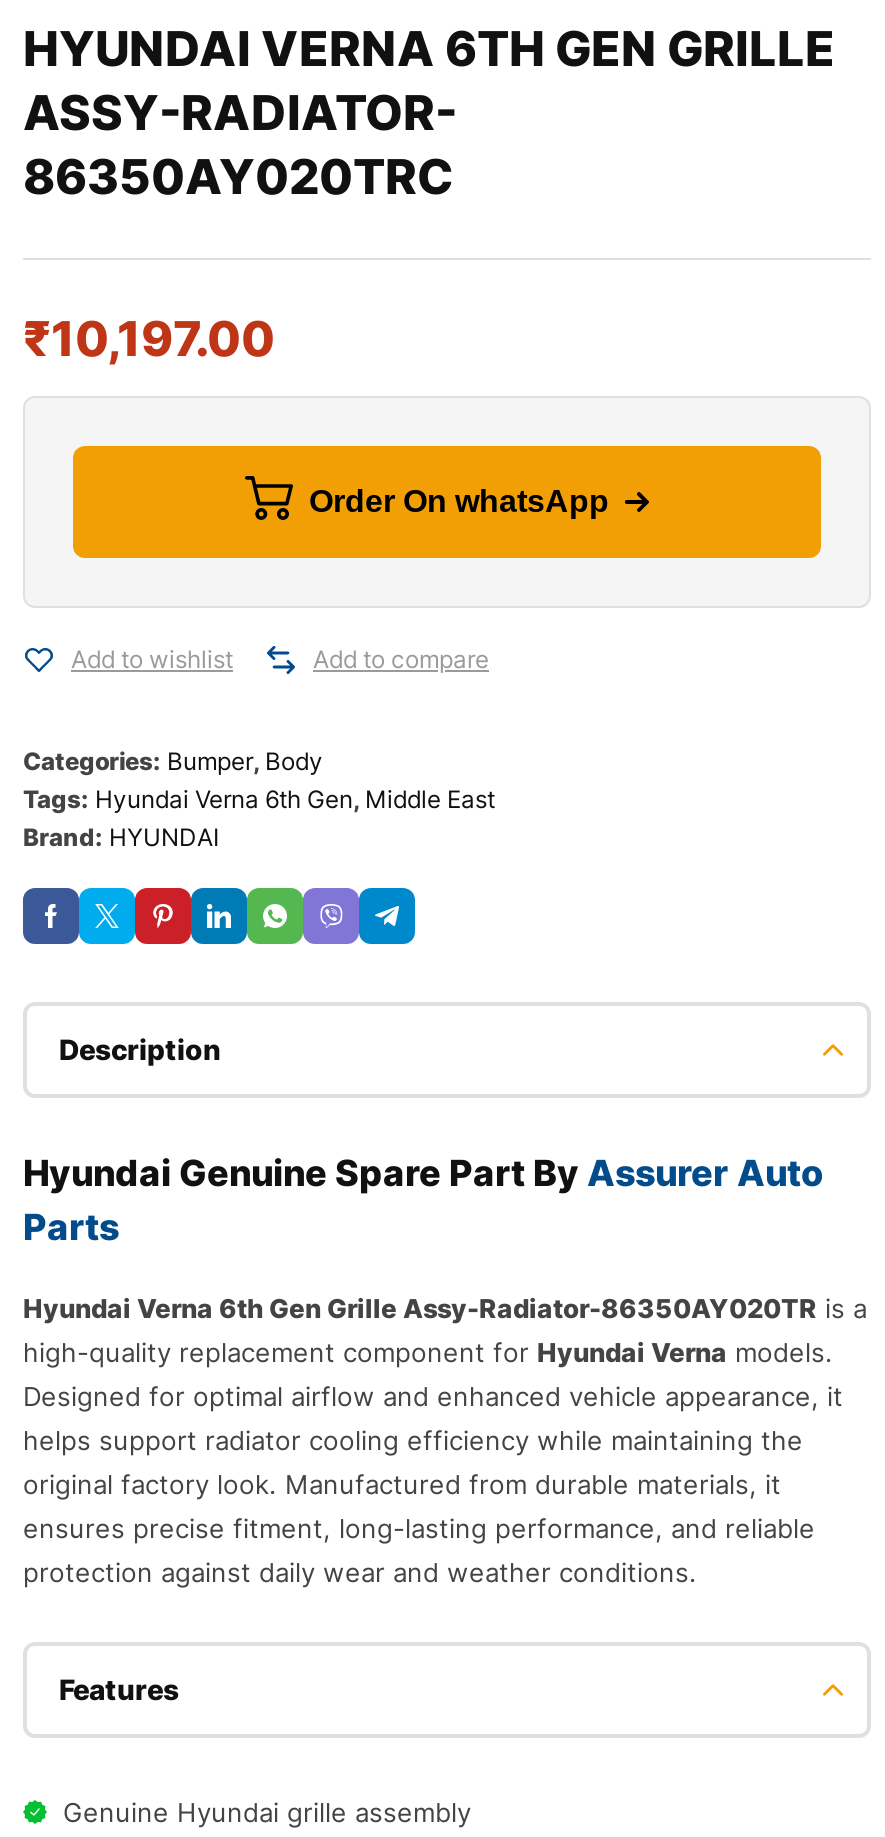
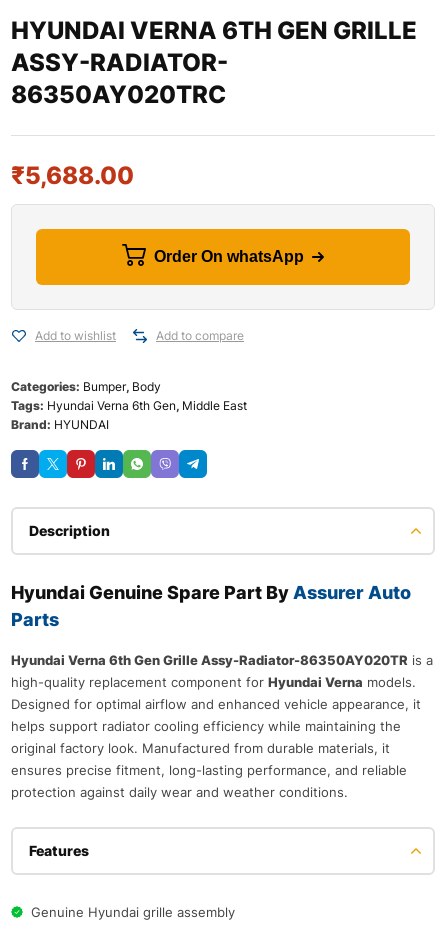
[23,310,275,368] ₹10,197.00 -> [11,161,134,190] ₹5,688.00

